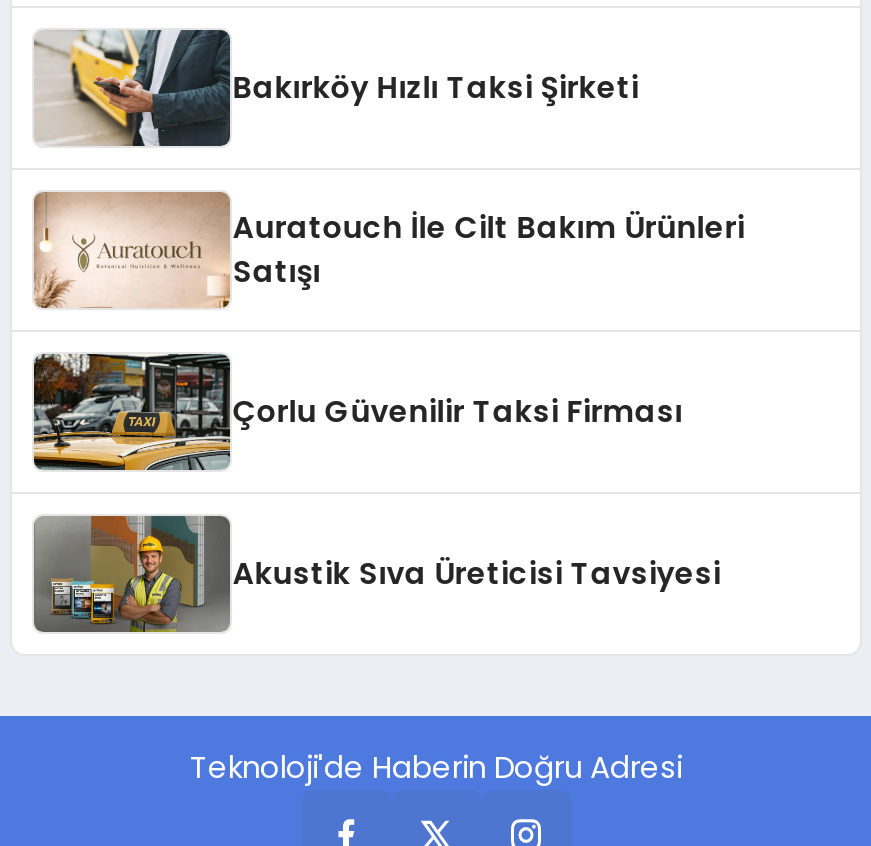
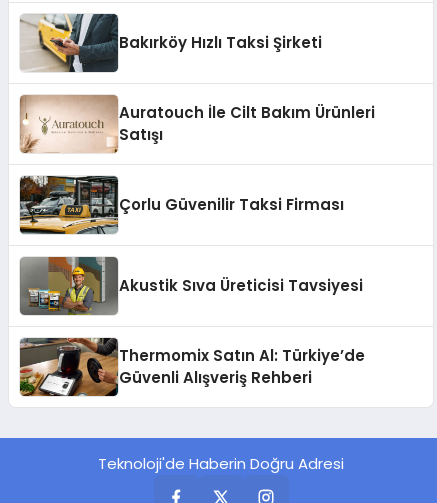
none -> [19,337,365,397] [image] | Thermomix Satın Al: Türkiye’de | Güvenli Alışveriş Rehberi

